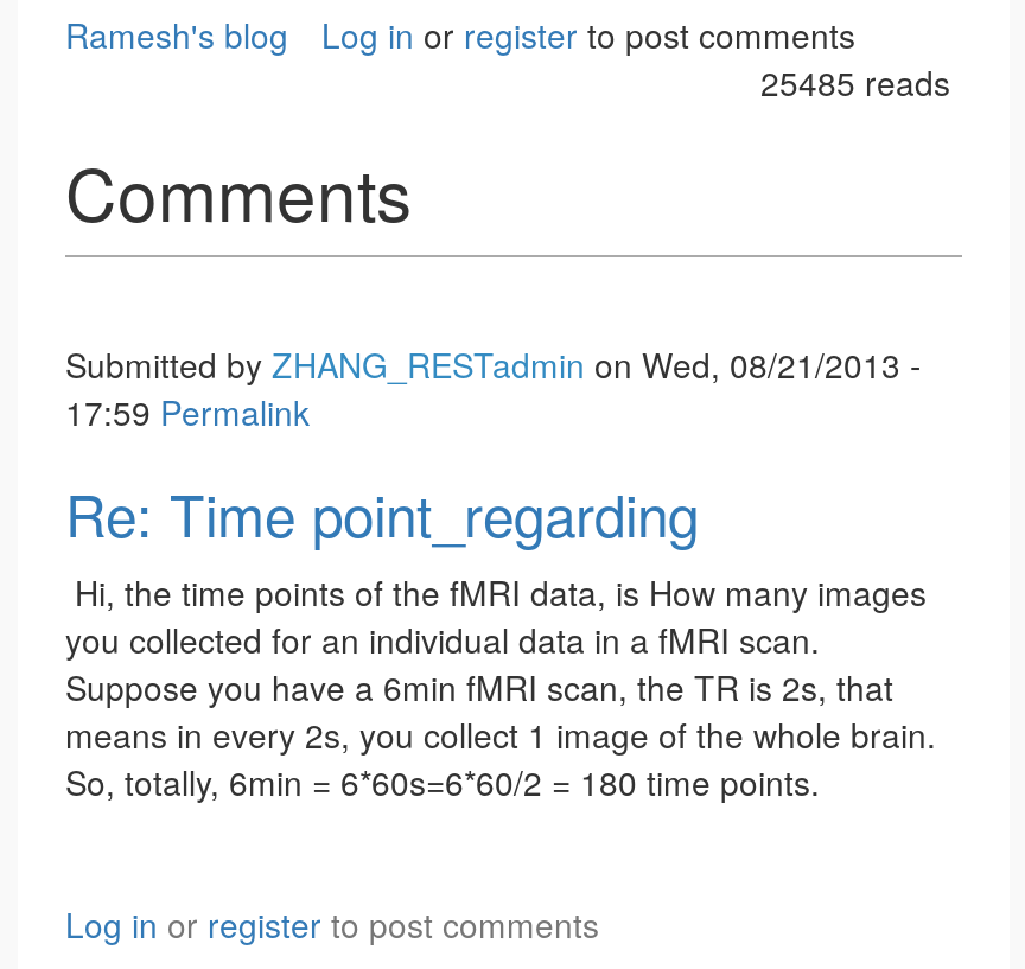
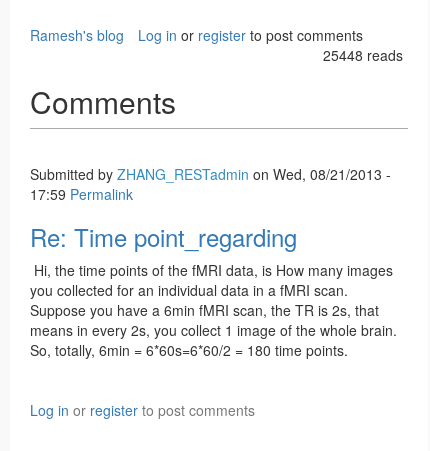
[760,58,950,106] 25485 reads -> [323,45,403,65] 25448 reads

